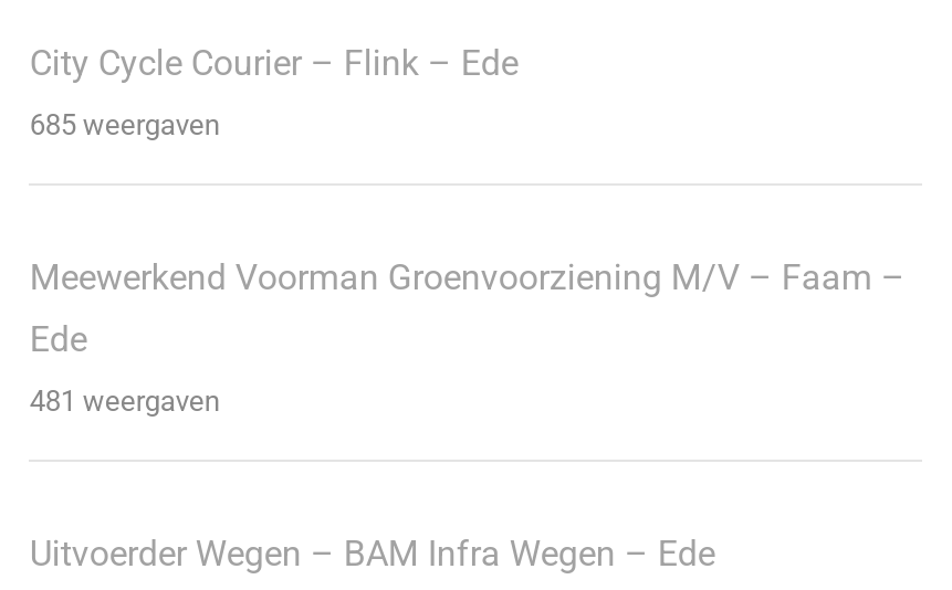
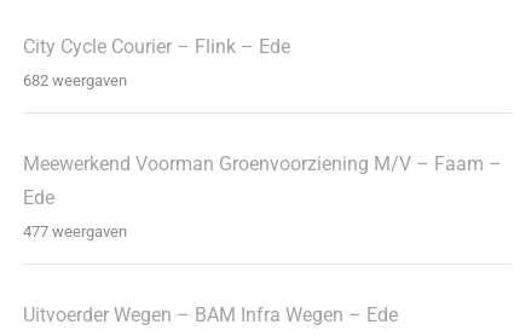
[30,108,220,141] 685 weergaven -> [23,71,127,89] 682 weergaven
[30,384,220,417] 481 weergaven -> [23,222,127,240] 477 weergaven

